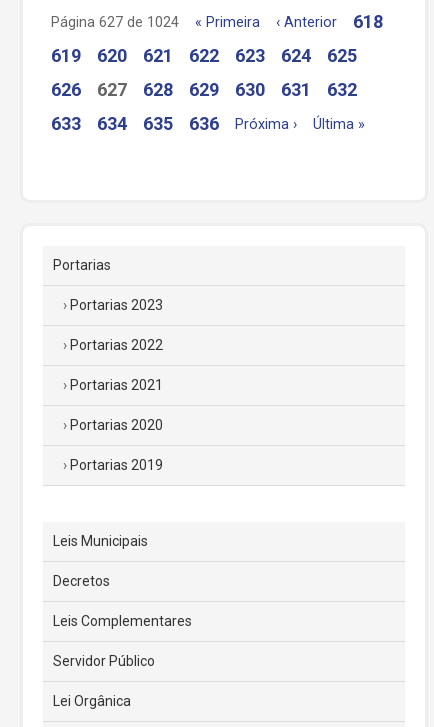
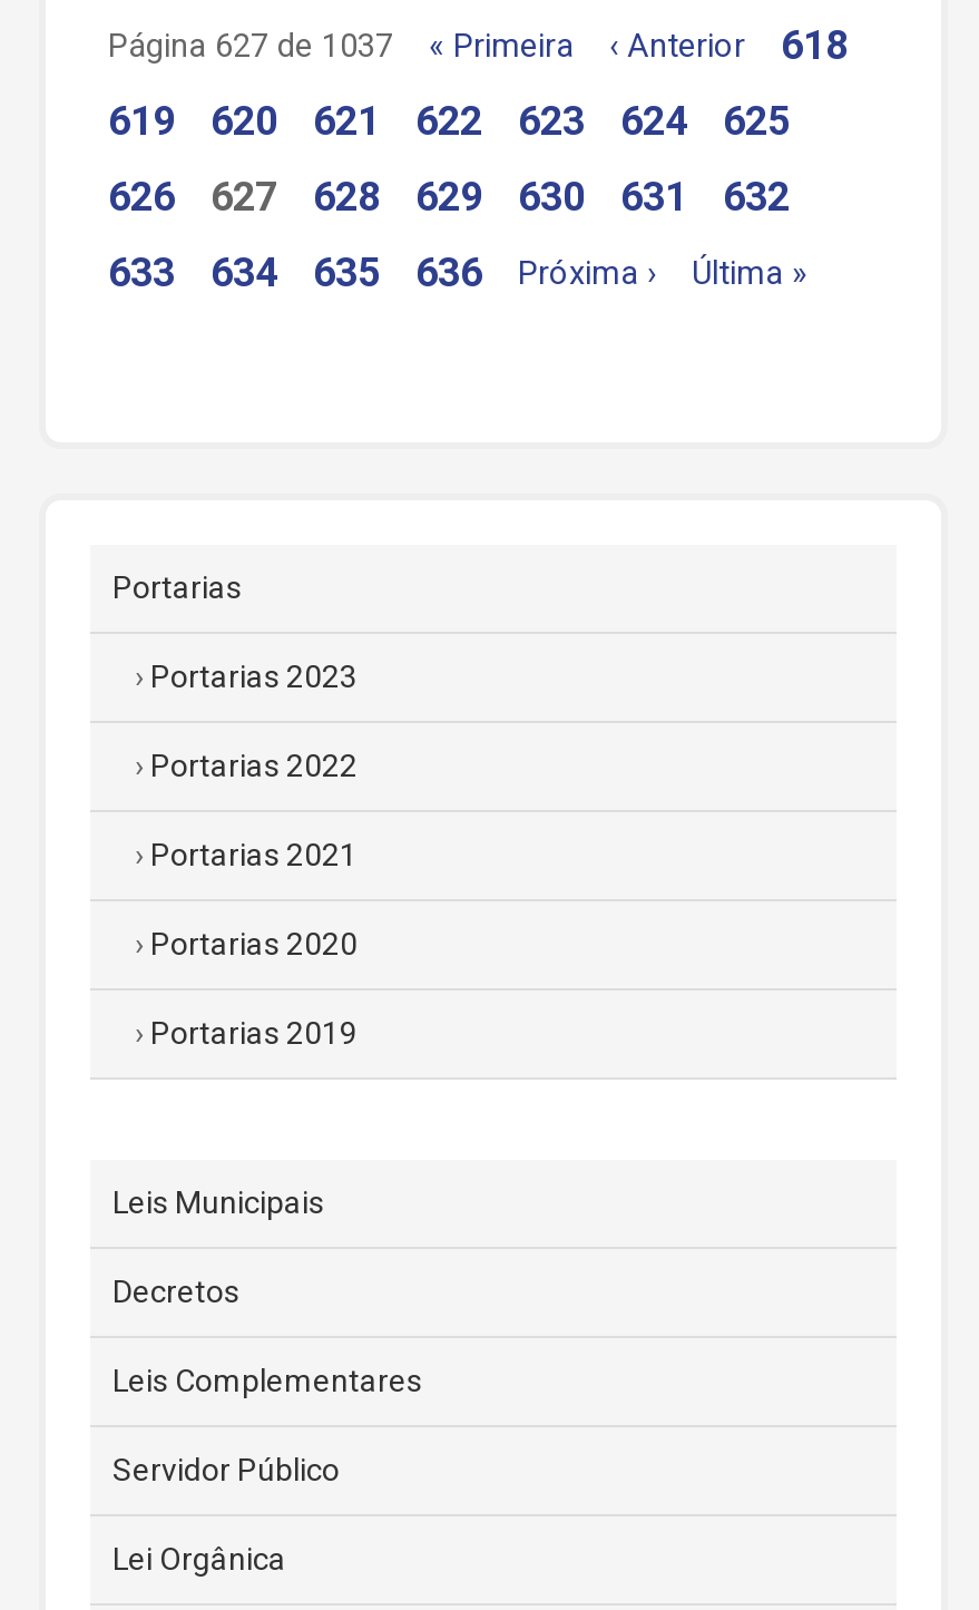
[51,11,383,32] Página 627 de 1024 « Primeira ‹ Anterior 618 -> [108,21,848,68] Página 627 de 1037 « Primeira ‹ Anterior 618

